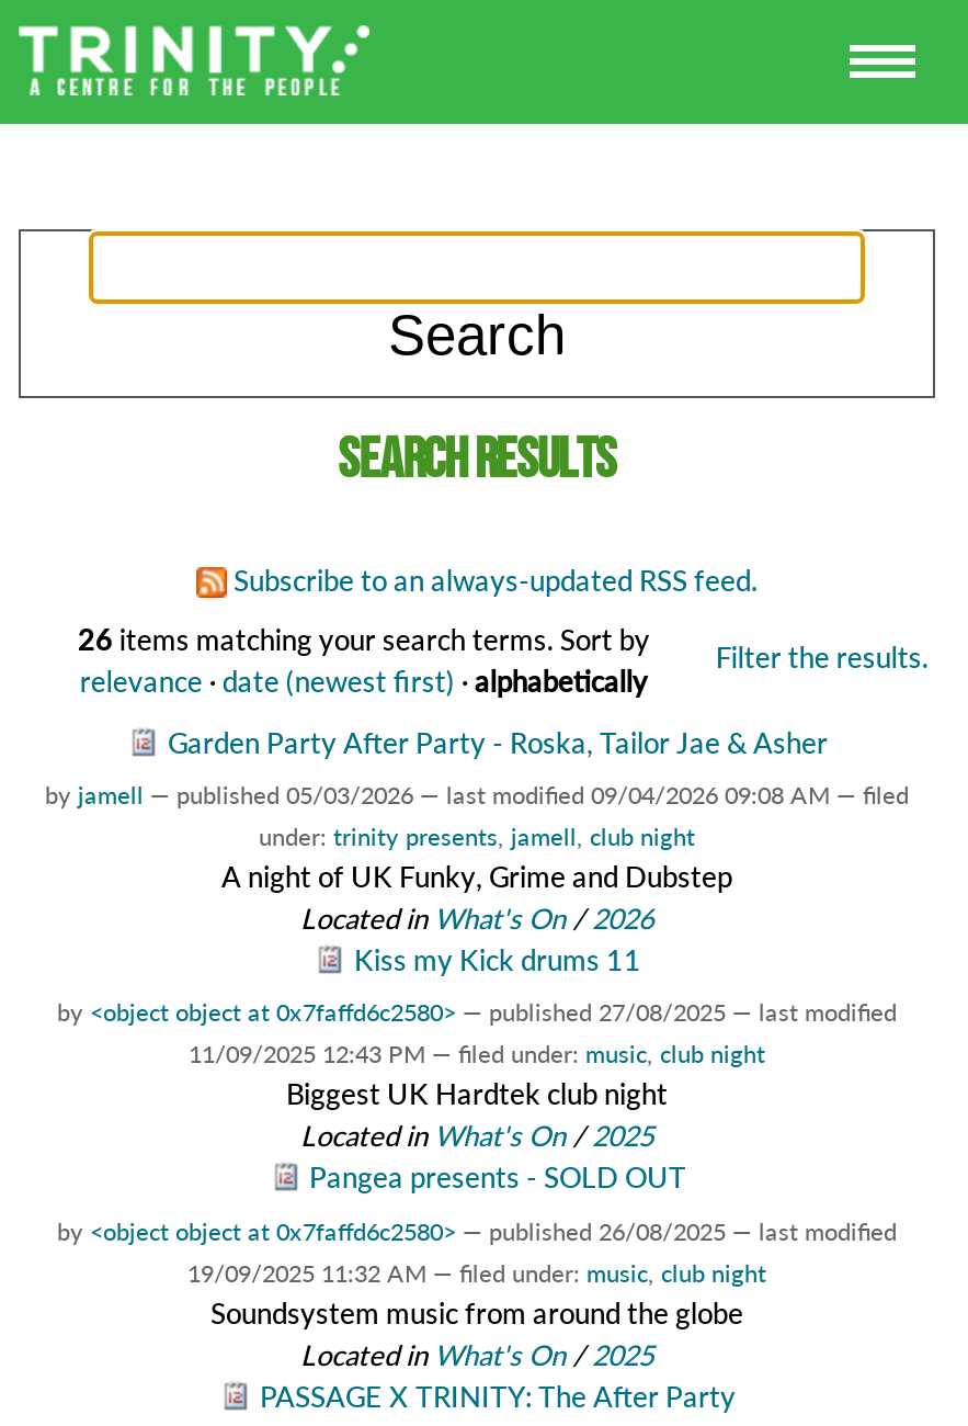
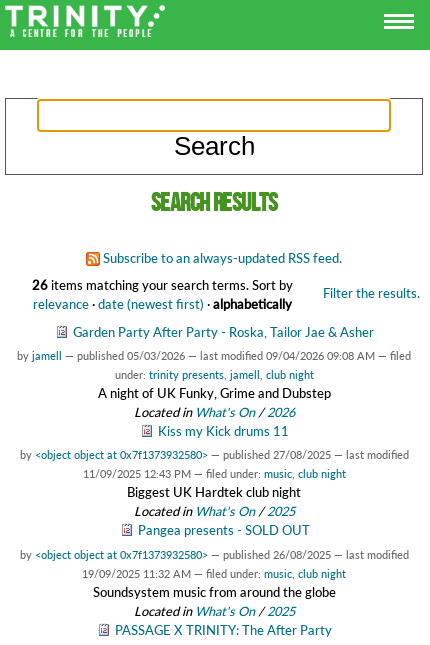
[57,998,897,1027] by <object object at 0x7faffd6c2580> — published 27/08/2025 — last modified -> [19,448,408,461] by <object object at 0x7f1373932580> — published 27/08/2025 — last modified
[57,1215,897,1244] by <object object at 0x7faffd6c2580> — published 26/08/2025 — last modified -> [19,547,408,560] by <object object at 0x7f1373932580> — published 26/08/2025 — last modified

